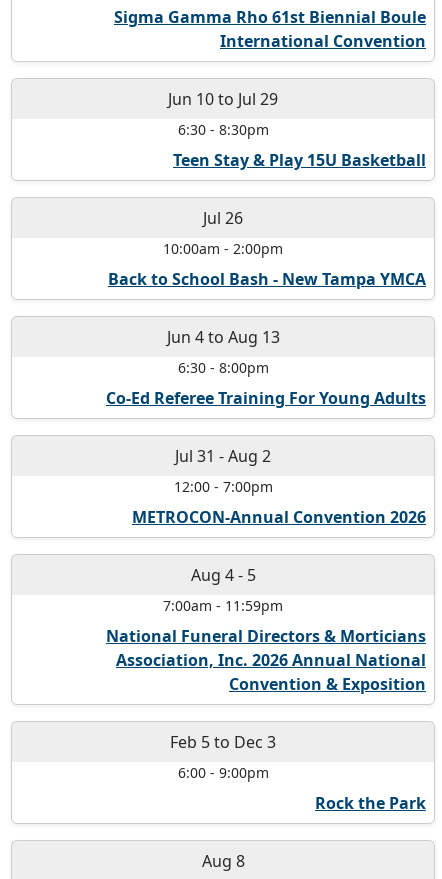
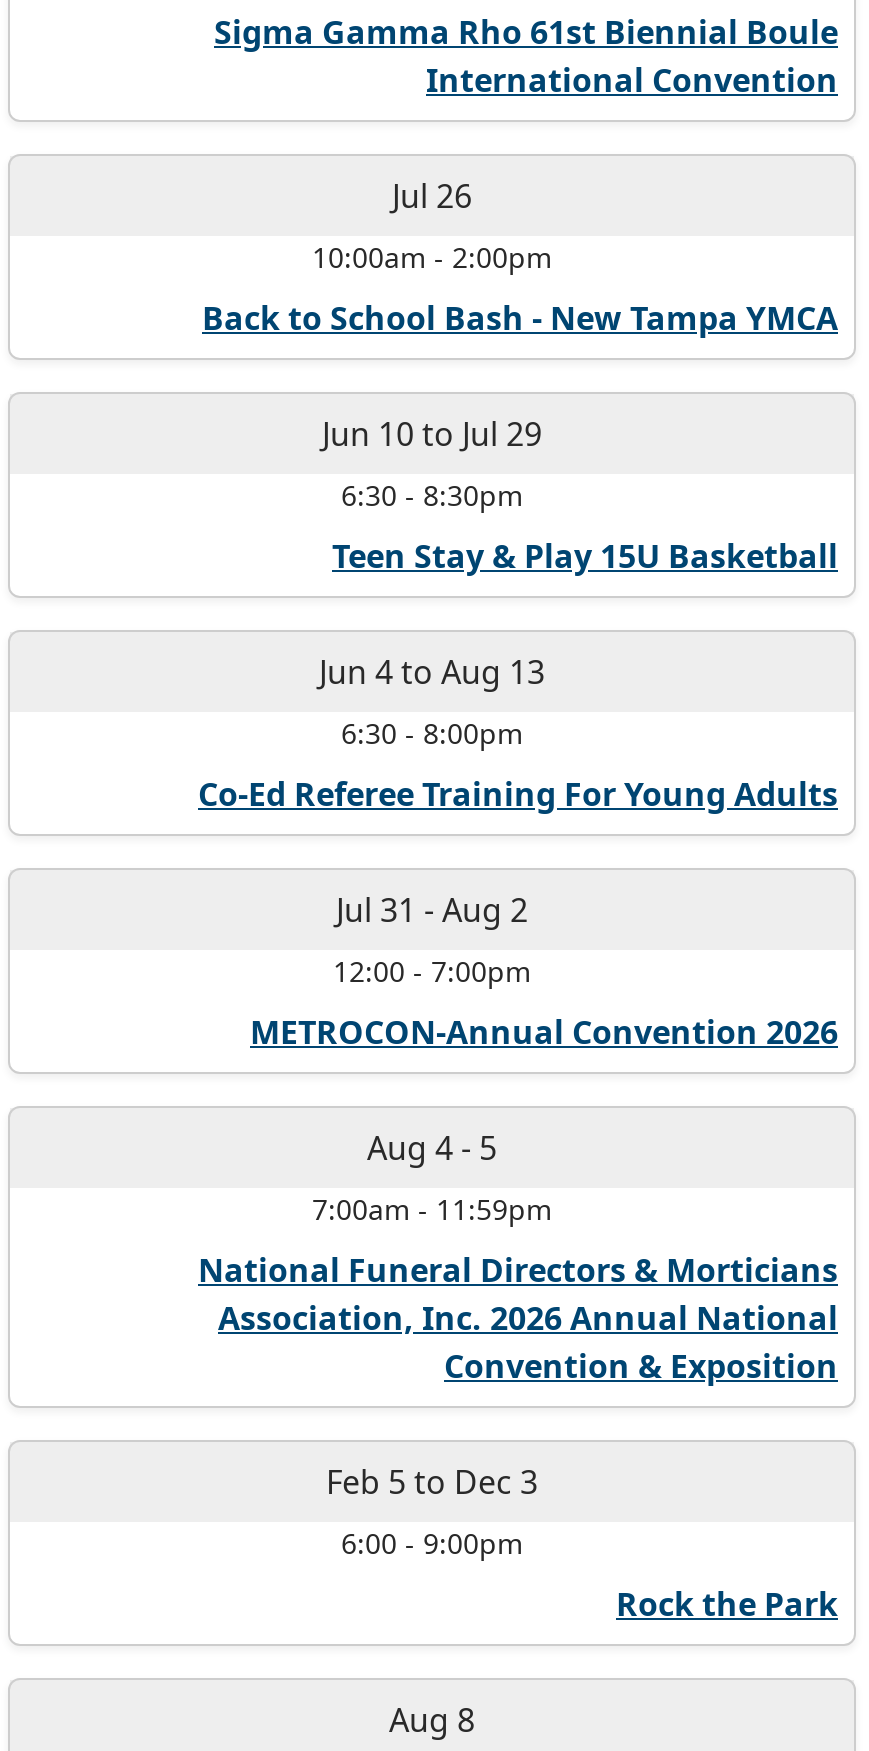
moved [168,88,426,171] -> [322,412,838,578]: Jun 10 to Jul 29 | 6:30 - 8:30pm | Teen Stay & Play 15U Basketball
moved [108,207,426,290] -> [202,174,838,340]: Jul 26 | 10:00am - 2:00pm | Back to School Bash - New Tampa YMCA

